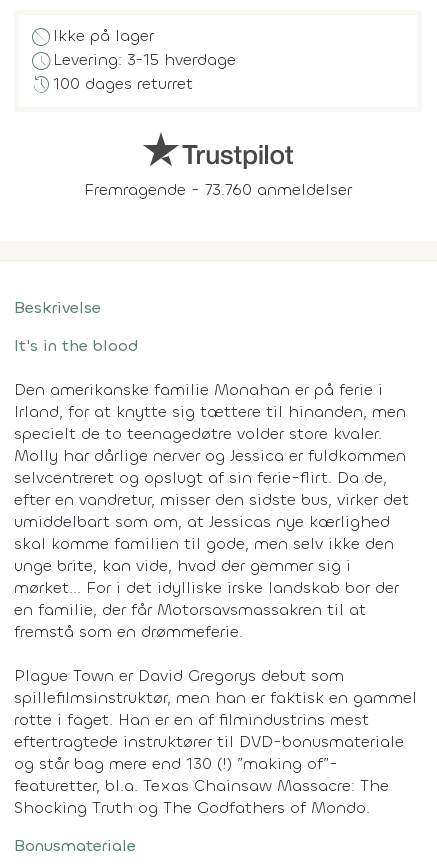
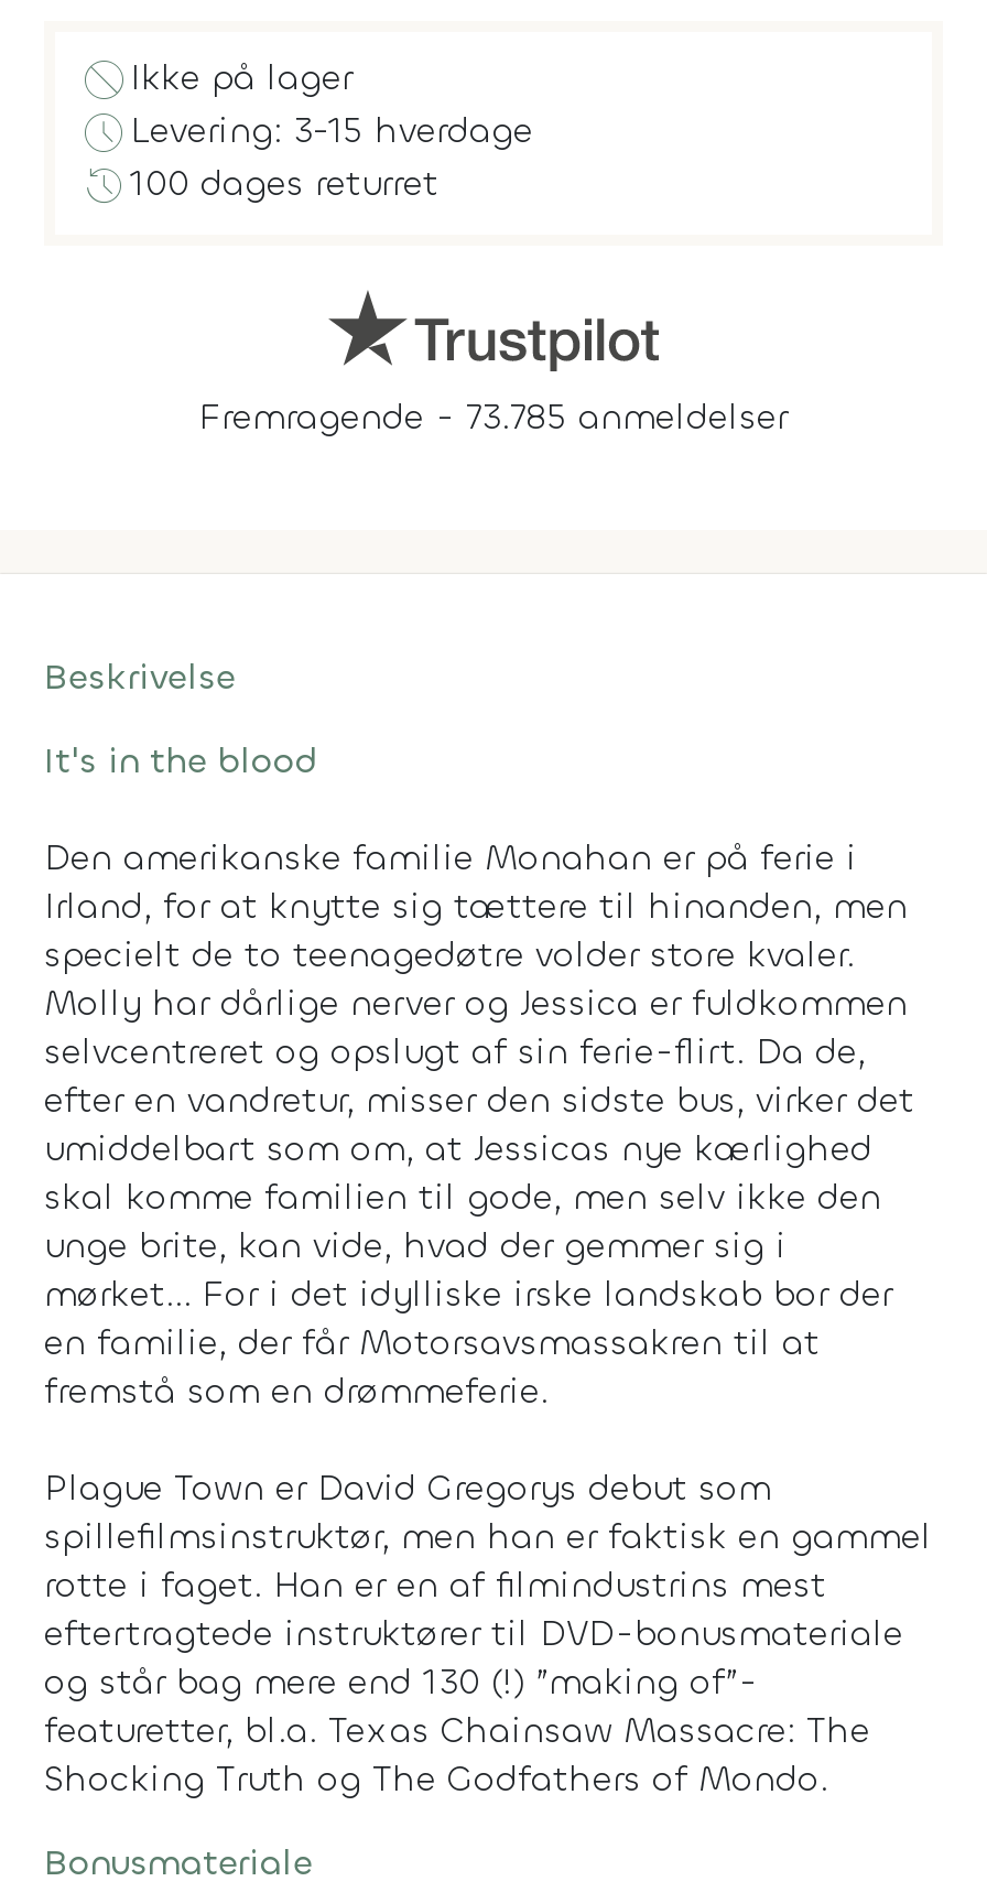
[84,179,352,200] Fremragende - 73.760 anmeldelser -> [199,393,788,439] Fremragende - 73.785 anmeldelser

